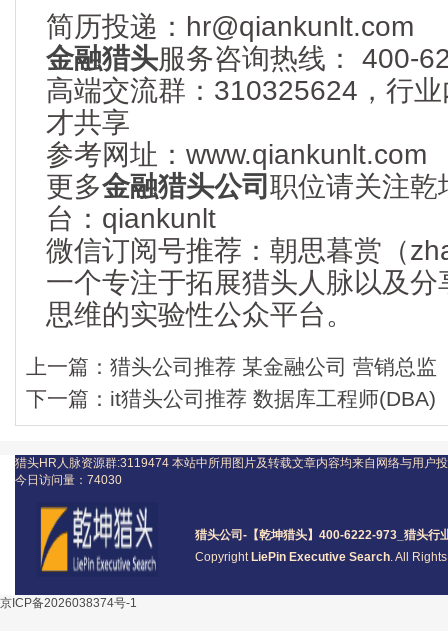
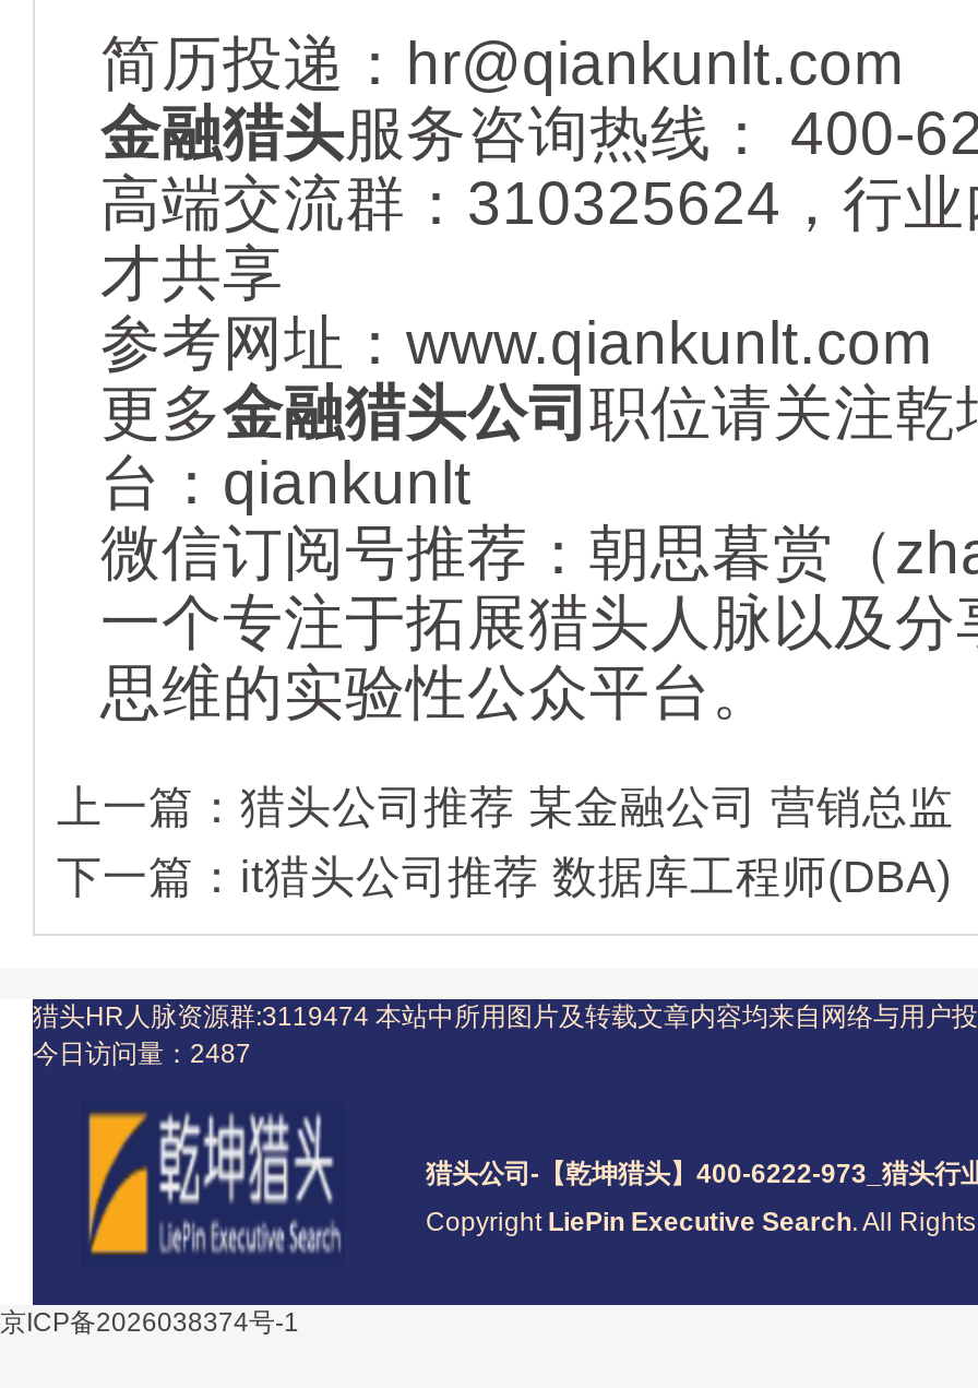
[15,473,122,487] 今日访问量：74030 -> [33,1039,251,1069] 今日访问量：2487

